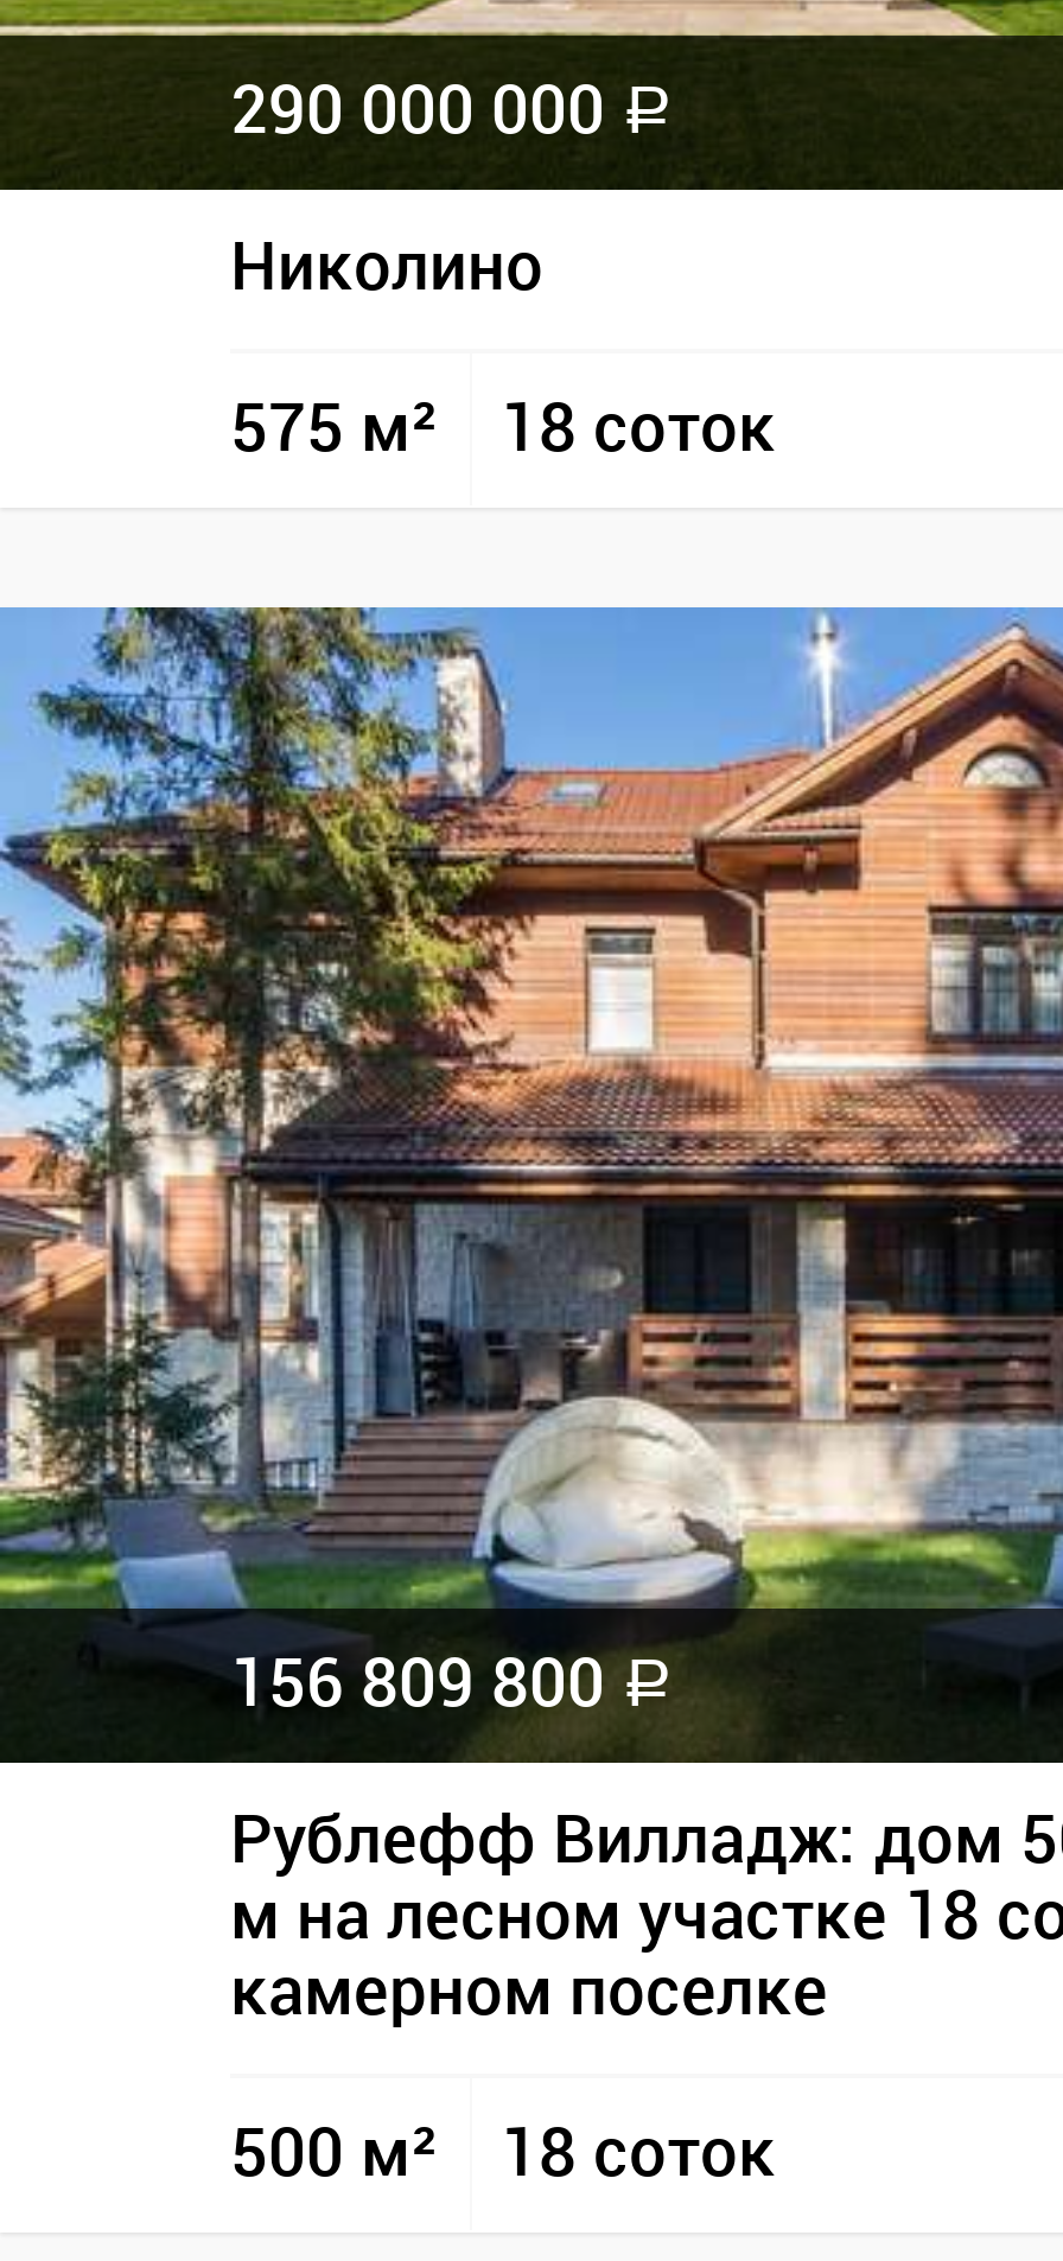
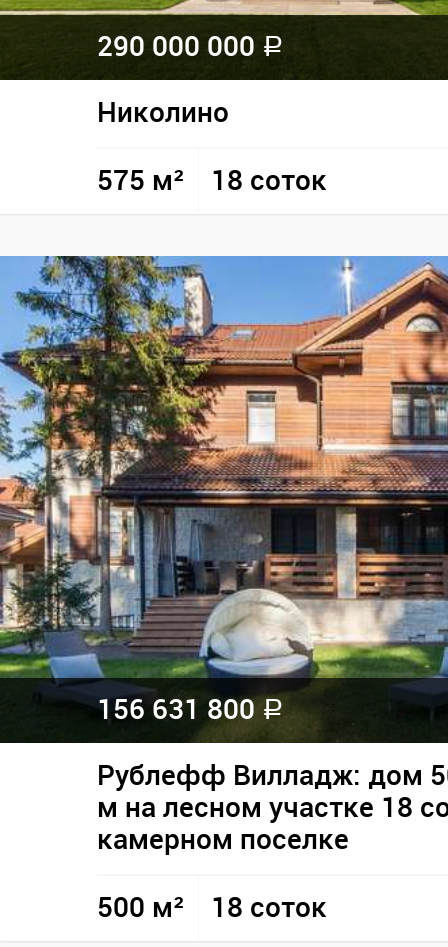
[230,1645,671,1724] 156 809 800 a -> [97,693,283,726] 156 631 800 a

